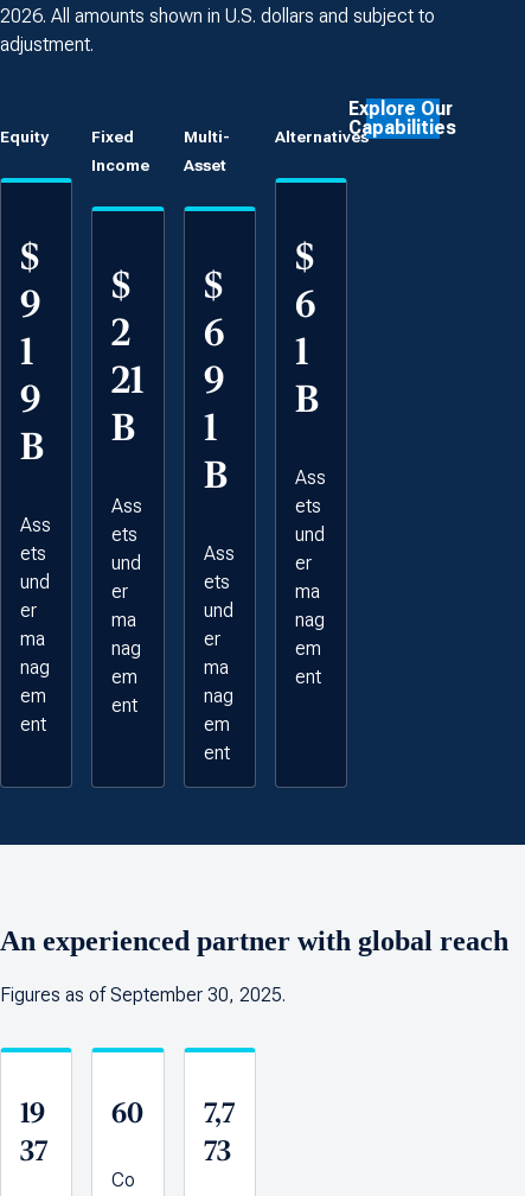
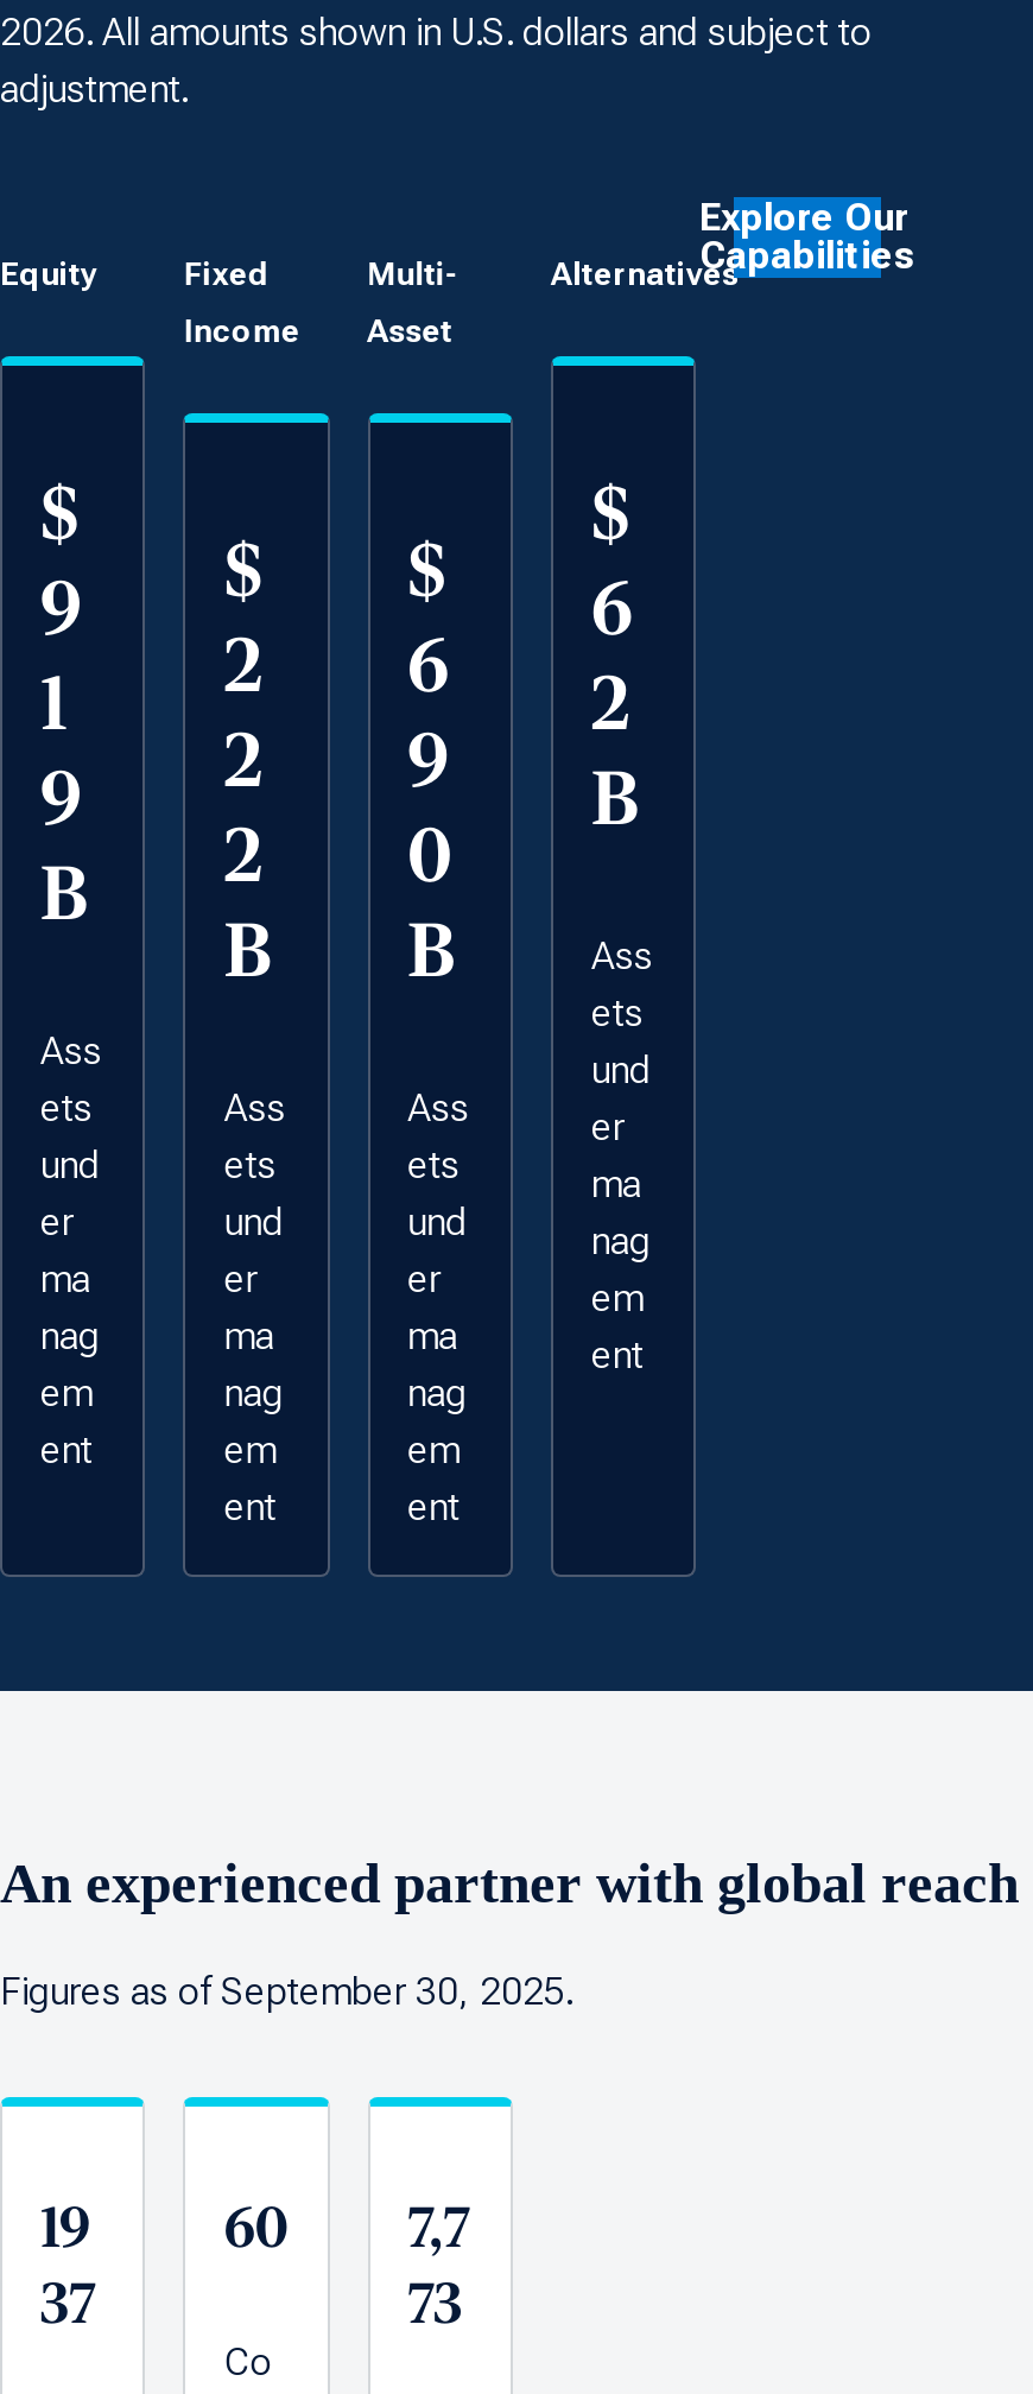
[20,311,308,375] 1 2 6 1 -> [40,622,629,750] 1 2 6 2
[112,358,144,403] 21 -> [224,717,262,902] 2 | 2
moved [112,406,143,717] -> [224,907,286,1530]: B | Ass | ets | ... | em | ent
[203,406,217,451] 1 -> [408,812,453,902] 0

